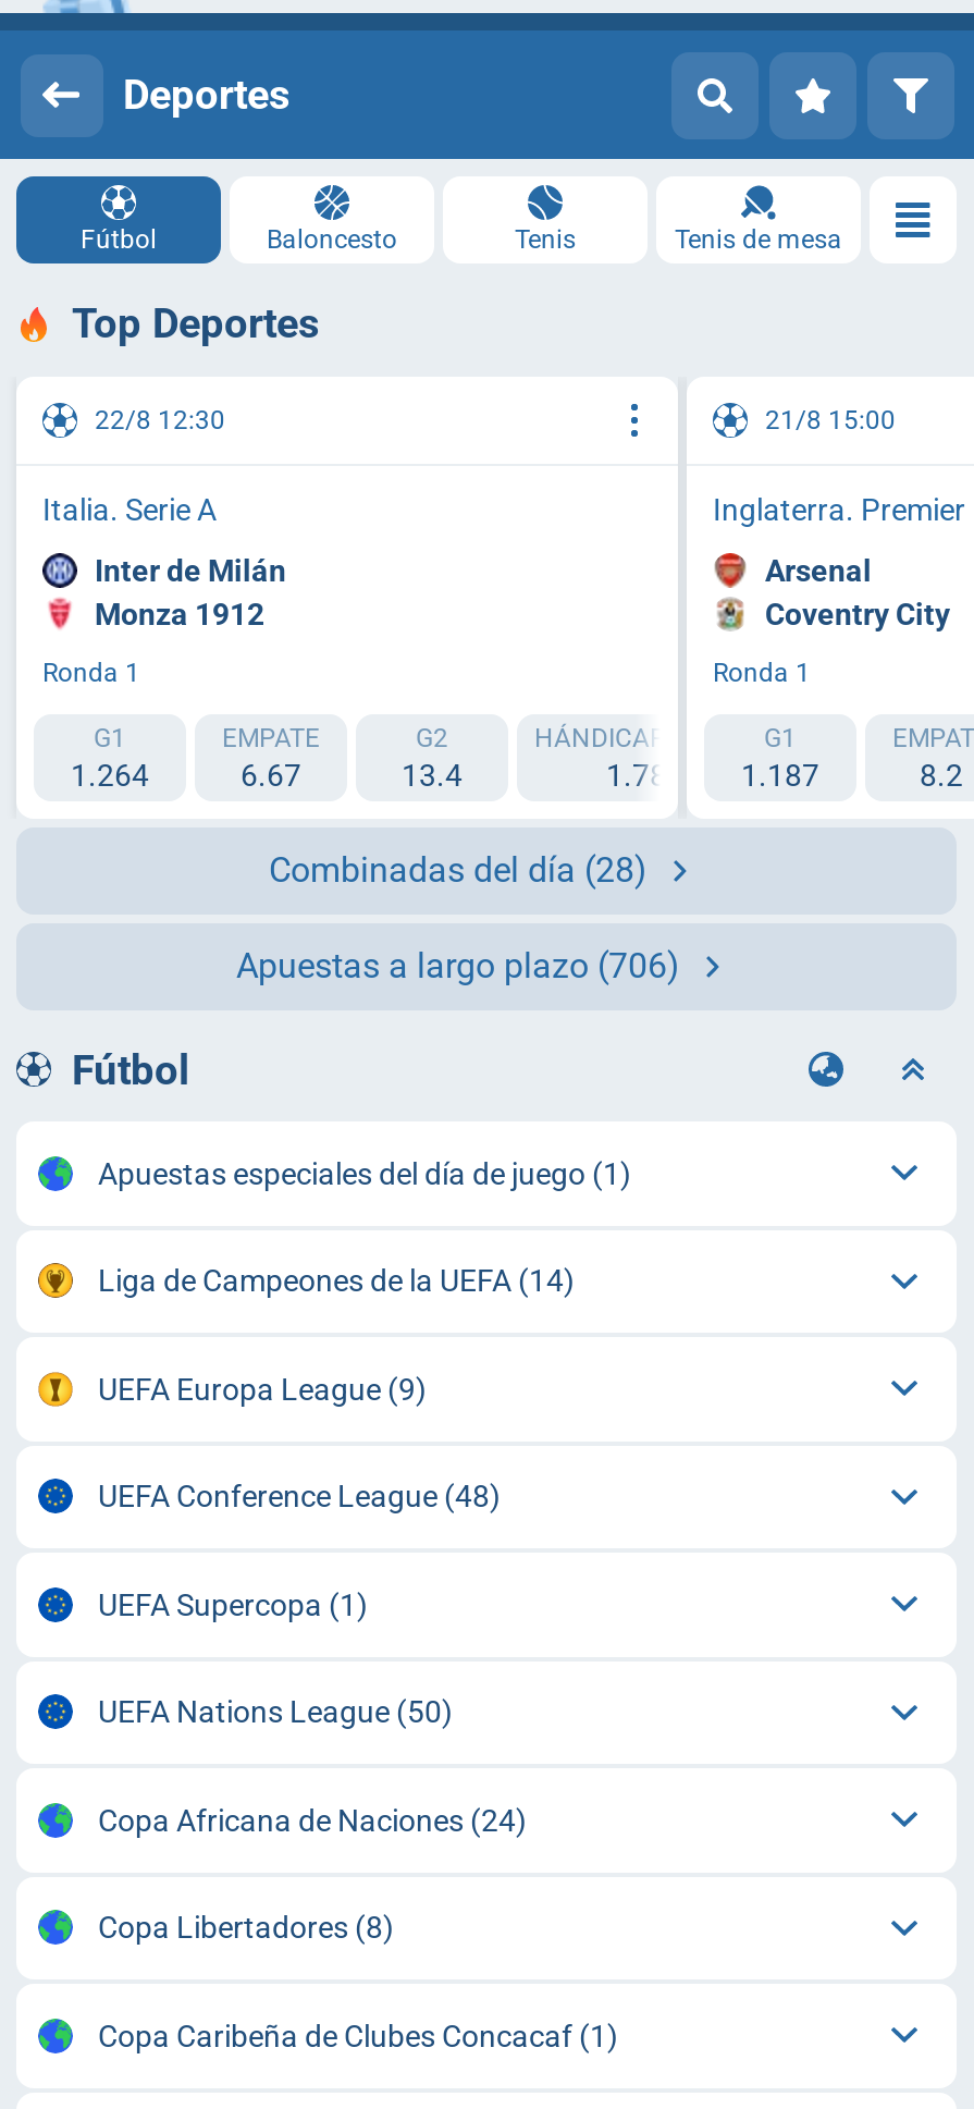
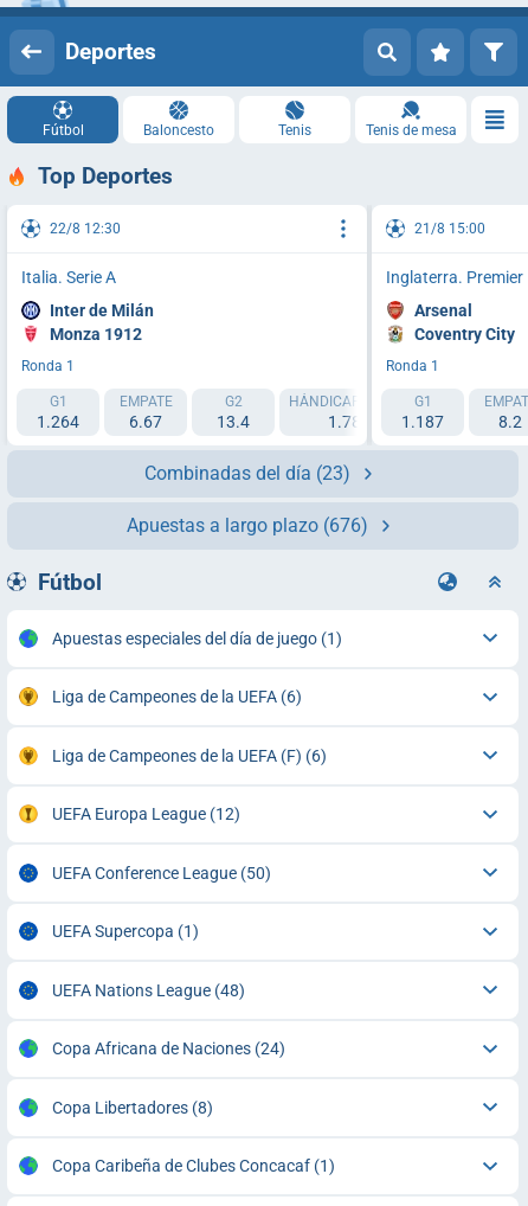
[269,848,648,890] Combinadas del día (28) -> [144,461,350,484] Combinadas del día (23)
[236,944,680,985] Apuestas a largo plazo (706) -> [127,514,368,536] Apuestas a largo plazo (676)
[98,1263,575,1514] Liga de Campeones de la UEFA (14) | UEFA Europa League (9) | UEFA Conference League (48) -> [51,687,326,882] Liga de Campeones de la UEFA (6) | Liga de Campeones de la UEFA (F) (6) | UEFA Europa League (12) | UEFA Conference League (50)
[98,1695,453,1729] UEFA Nations League (50) -> [51,981,244,1000] UEFA Nations League (48)

